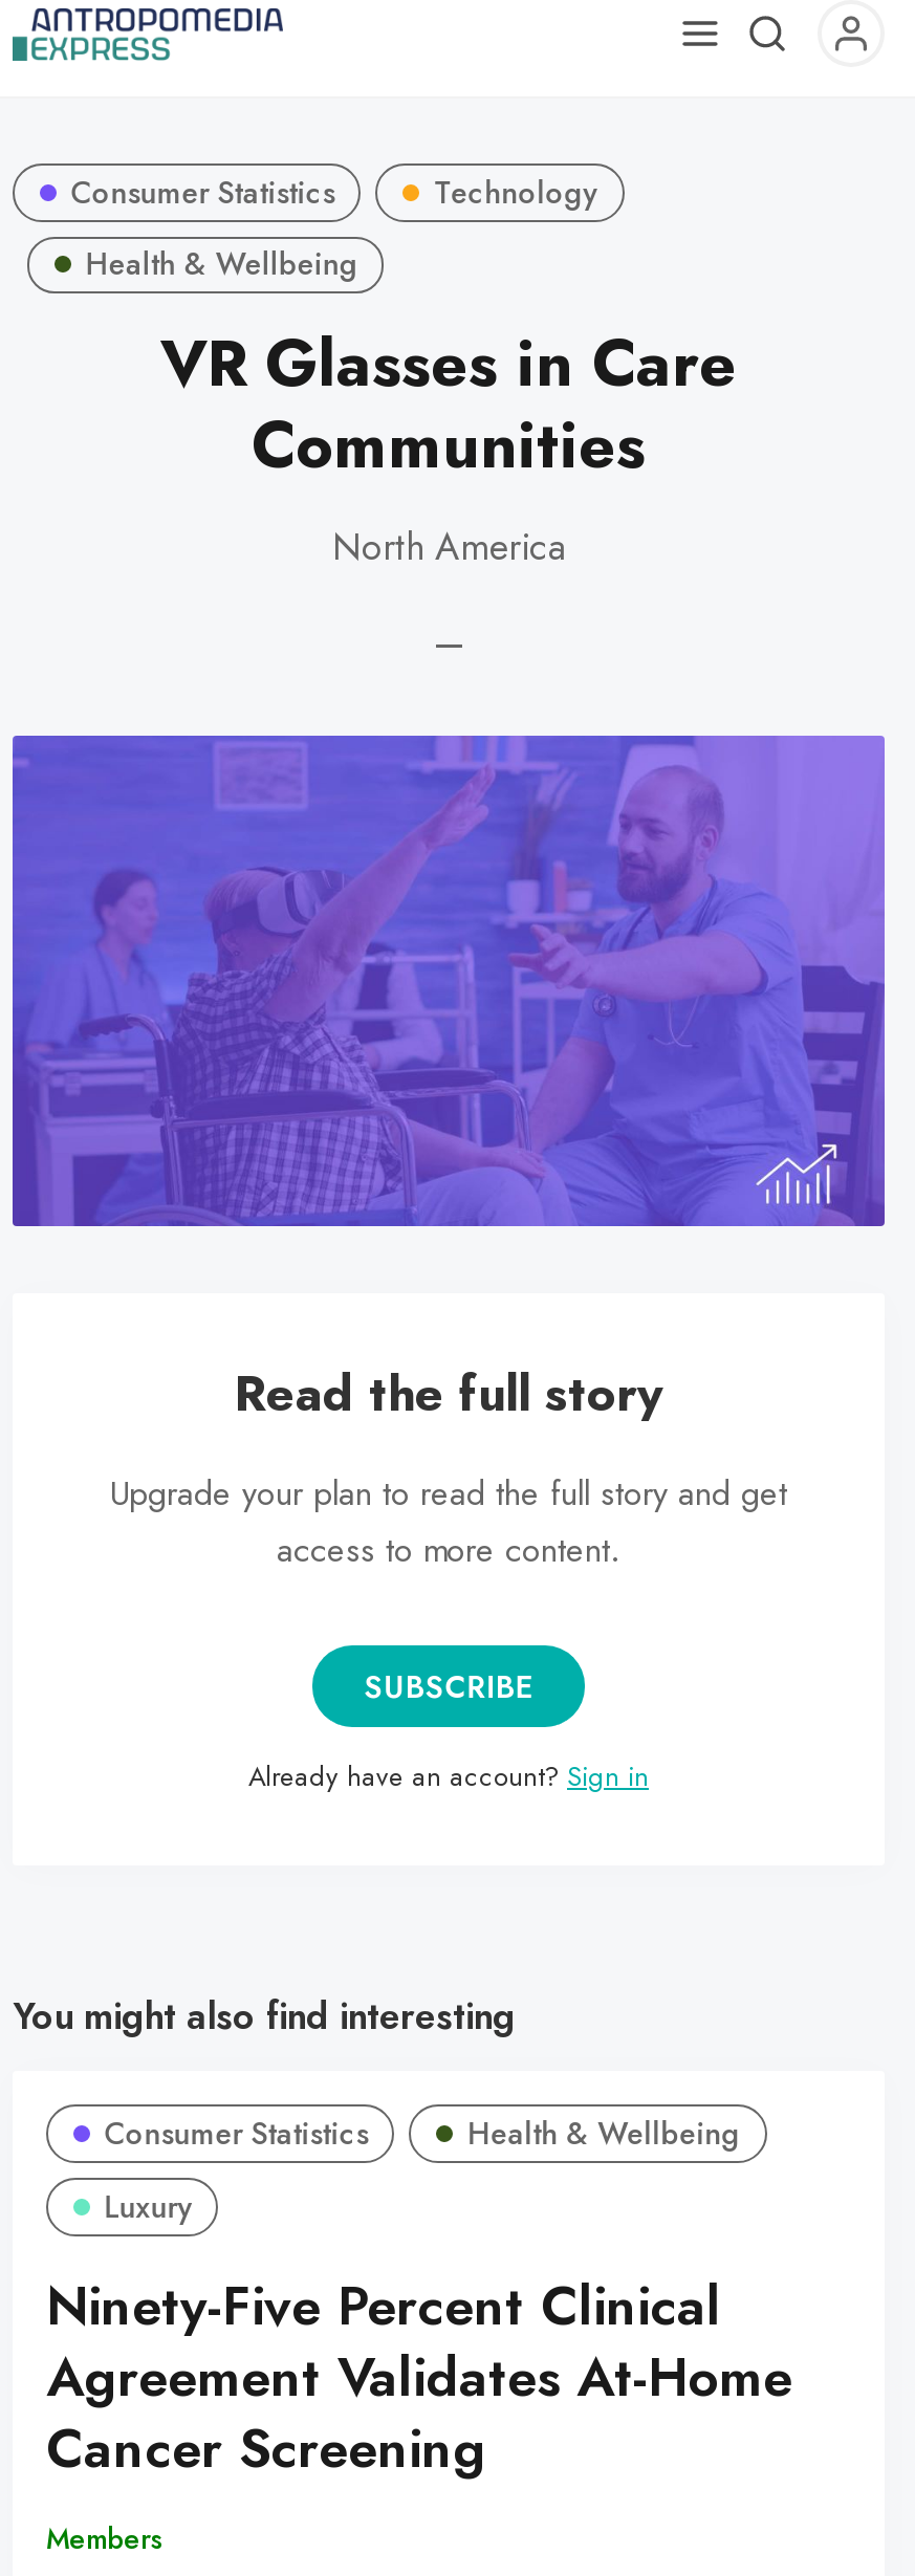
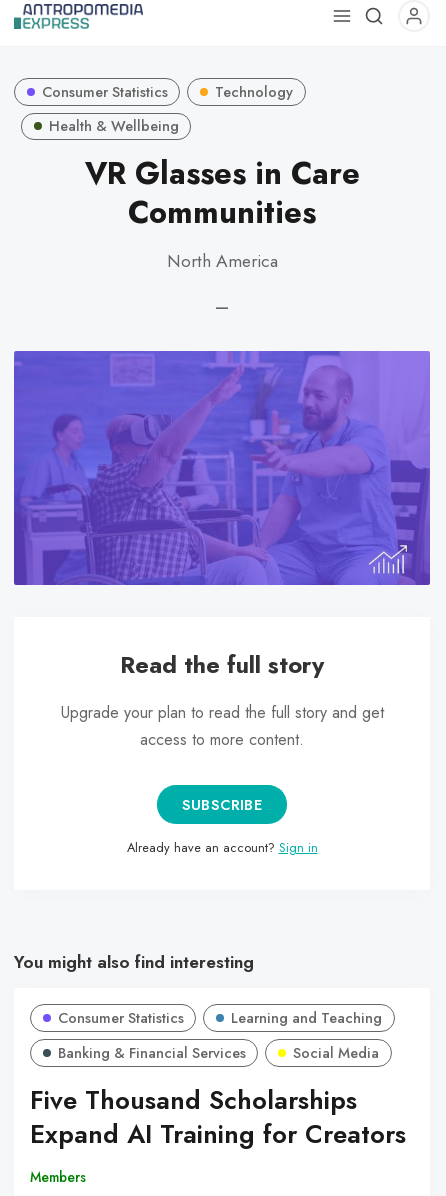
[468,2113,740,2155] Health & Wellbeing -> [231,1008,382,1028] Learning and Teaching
[104,2186,192,2228] Luxury -> [58,1043,379,1063] Banking & Financial Services | Social Media
[46,2268,792,2488] Ninety-Five Percent Clinical | Agreement Validates At-Home | Cancer Screening -> [30,1082,406,1153] Five Thousand Scholarships | Expand AI Training for Creators

